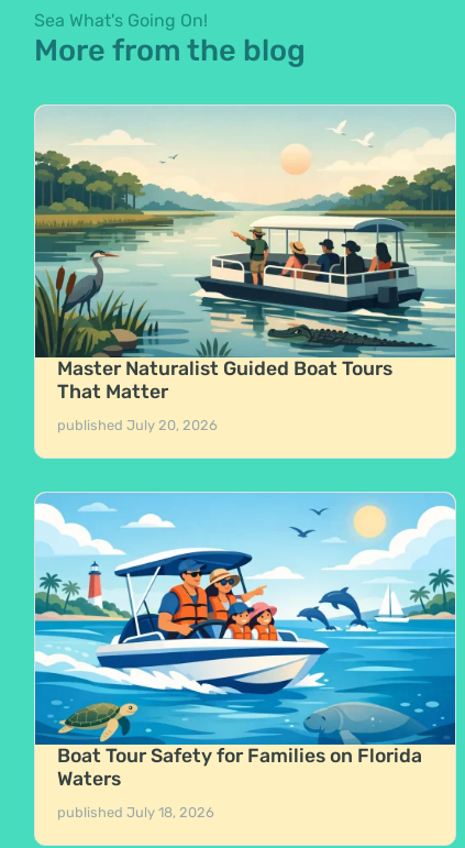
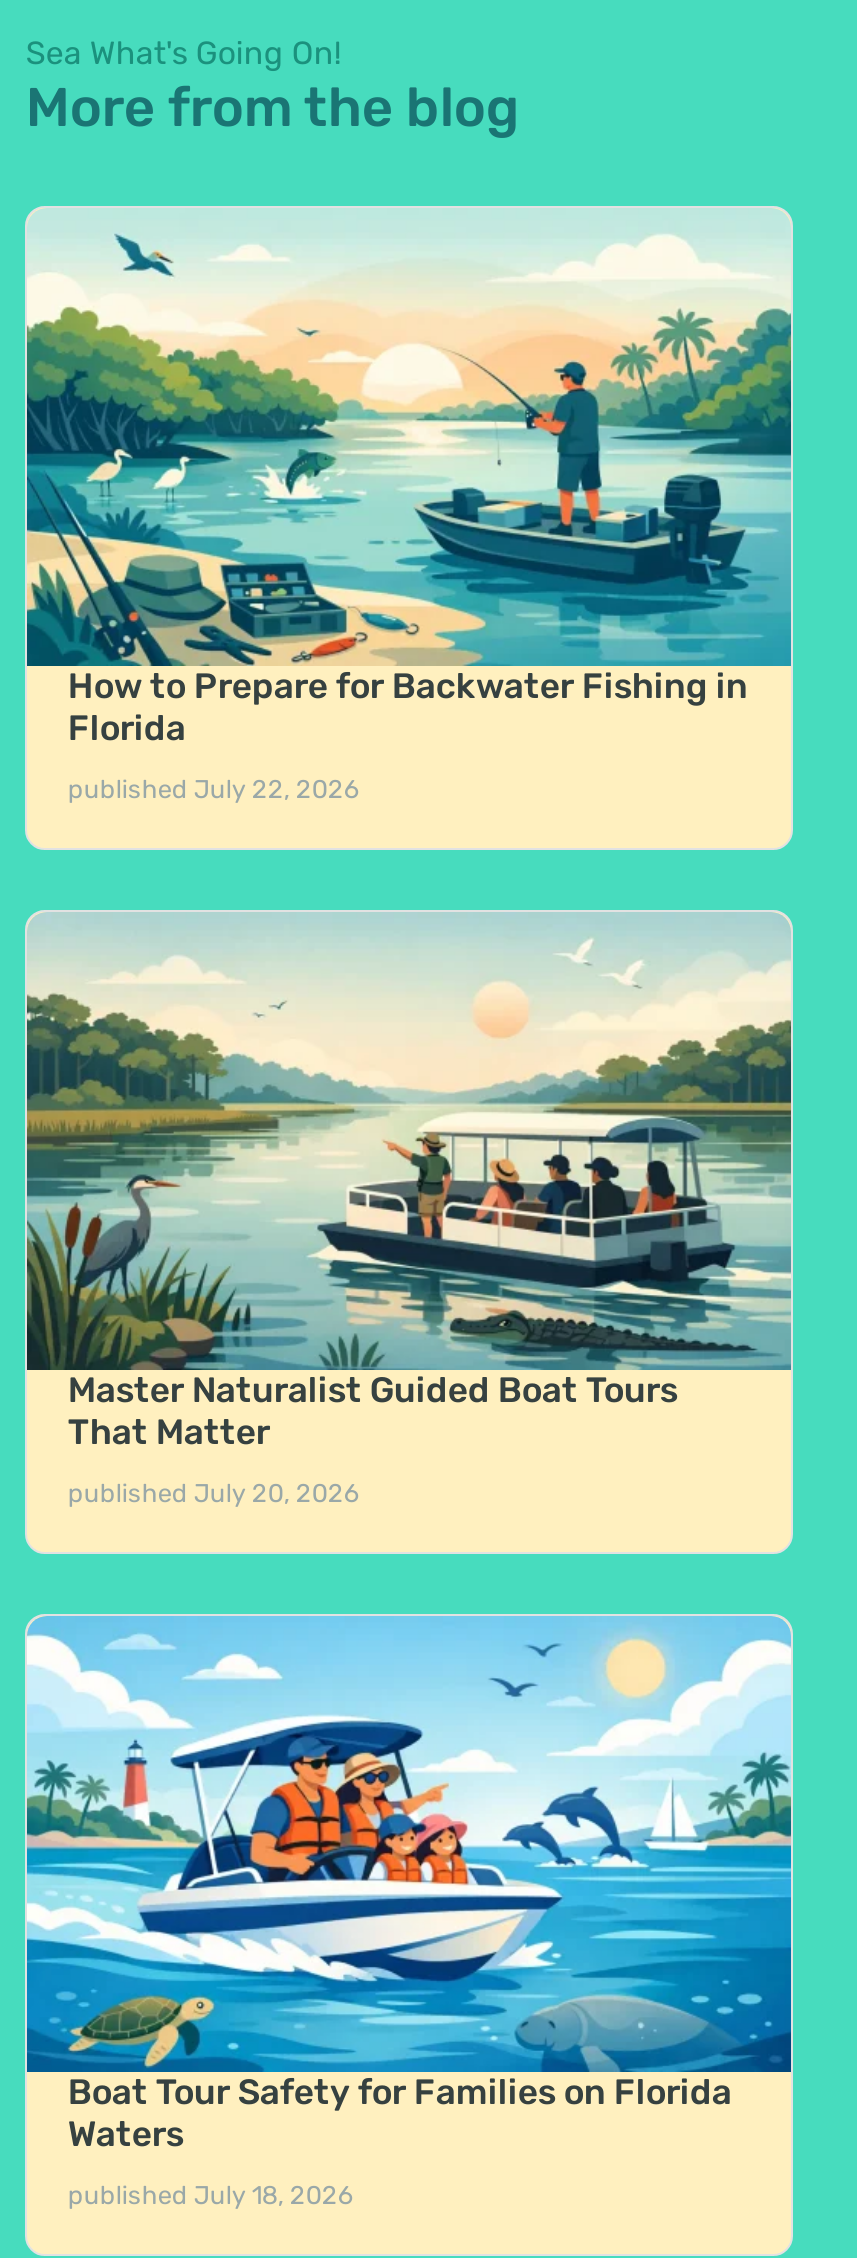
none -> [25,234,793,804] [image] | How to Prepare for Backwater Fishing in | Florida | published July 22, 2026

